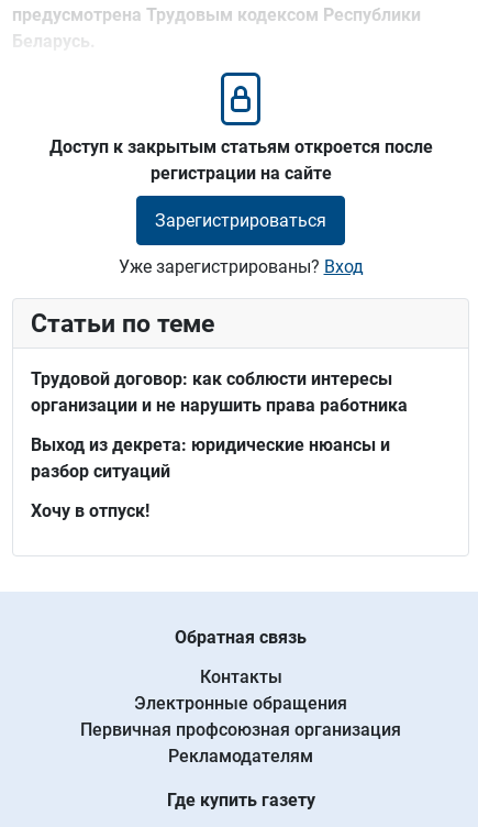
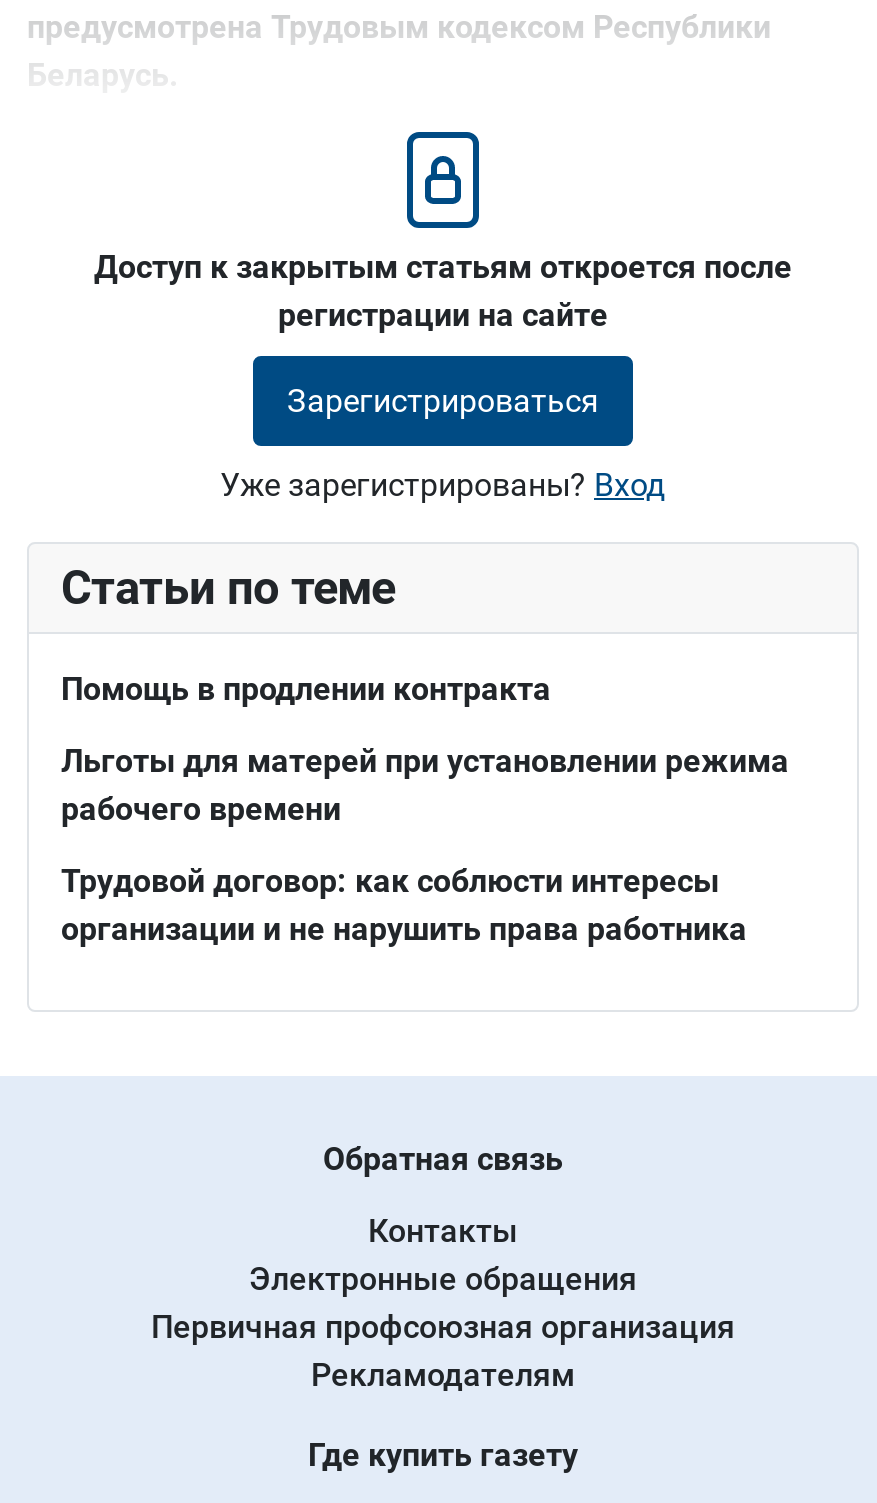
none -> [61,670,789,828] Помощь в продлении контракта | Льготы для матерей при установлении режима | рабочего времени
moved [31,369,408,416] -> [61,862,747,948]: Трудовой договор: как соблюсти интересы | организации и не нарушить права работника
[31,435,390,521] Выход из декрета: юридические нюансы и | разбор ситуаций | Хочу в отпуск! -> none

